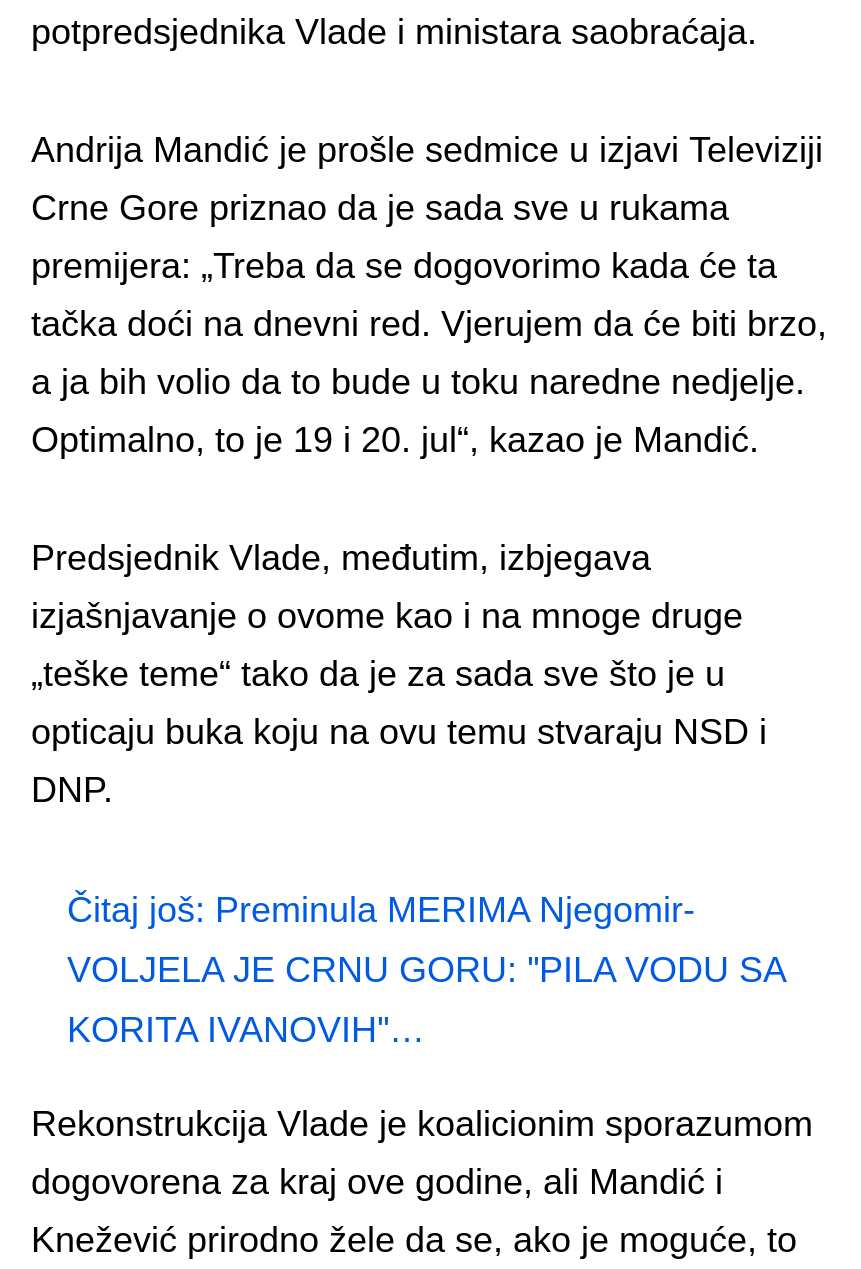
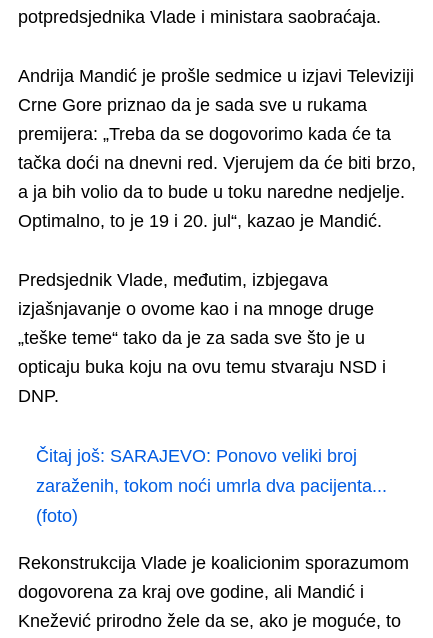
[67,890,695,930] Čitaj još: Preminula MERIMA Njegomir- -> [36,446,357,466] Čitaj još: SARAJEVO: Ponovo veliki broj
[67,950,785,990] VOLJELA JE CRNU GORU: ''PILA VODU SA -> [36,476,387,496] zaraženih, tokom noći umrla dva pacijenta...
[67,1010,425,1050] KORITA IVANOVIH''… -> [36,506,78,526] (foto)

